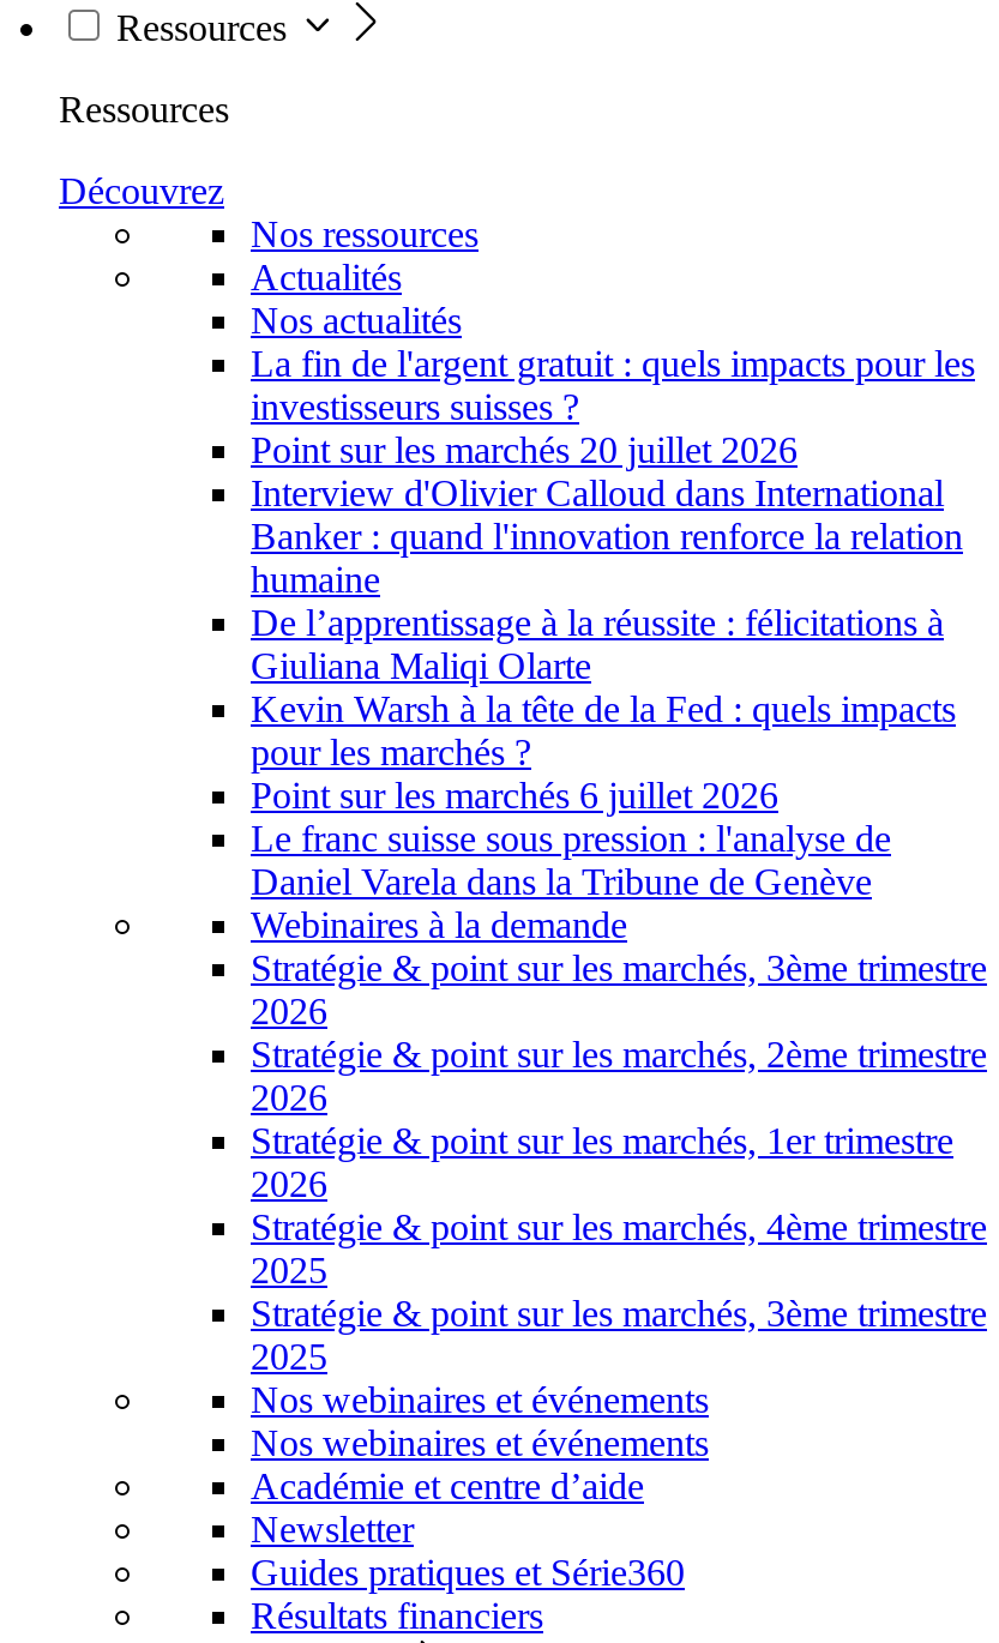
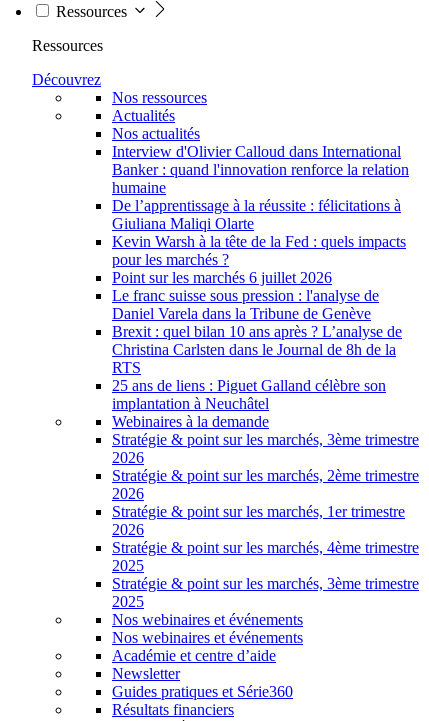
[251,344,975,471] La fin de l'argent gratuit : quels impacts pour les | investisseurs suisses ? | Point sur les marchés 20 juillet 2026 -> none
moved [251,473,963,903] -> [112,143,409,322]: Interview d'Olivier Calloud dans International | Banker : quand l'innovation renforce la relation | humaine | ... | Le franc suisse sous pression : l'analyse de | Daniel Varela dans la Tribune de Genève
none -> [112,323,402,412] Brexit : quel bilan 10 ans après ? L’analyse de | Christina Carlsten dans le Journal de 8h de la | RTS | 25 ans de liens : Piguet Galland célèbre son | implantation à Neuchâtel

